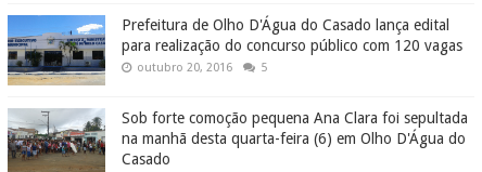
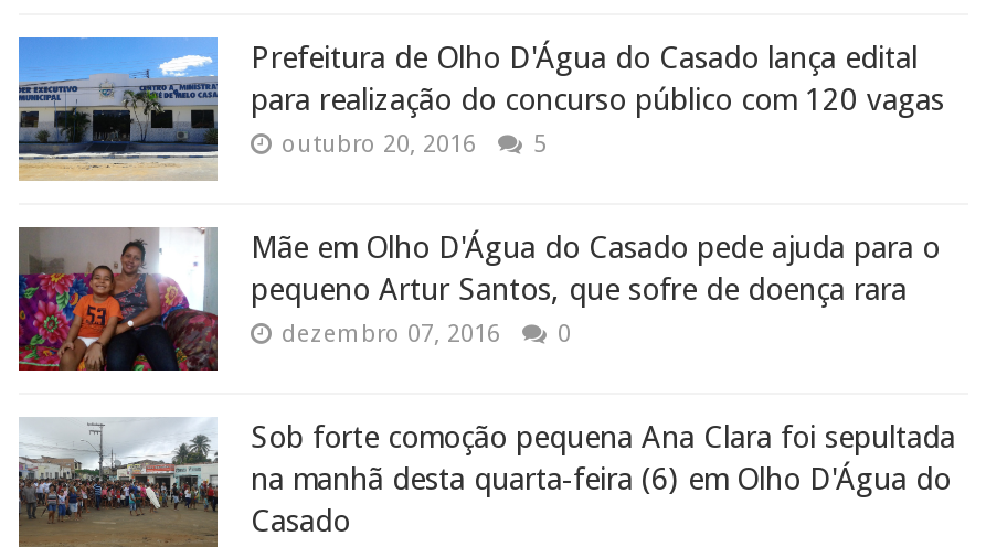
none -> [17,227,940,373] [image] | Mãe em Olho D'Água do Casado pede ajuda para o | pequeno Artur Santos, que sofre de doença rara | dezembro 07, 2016 | 0

